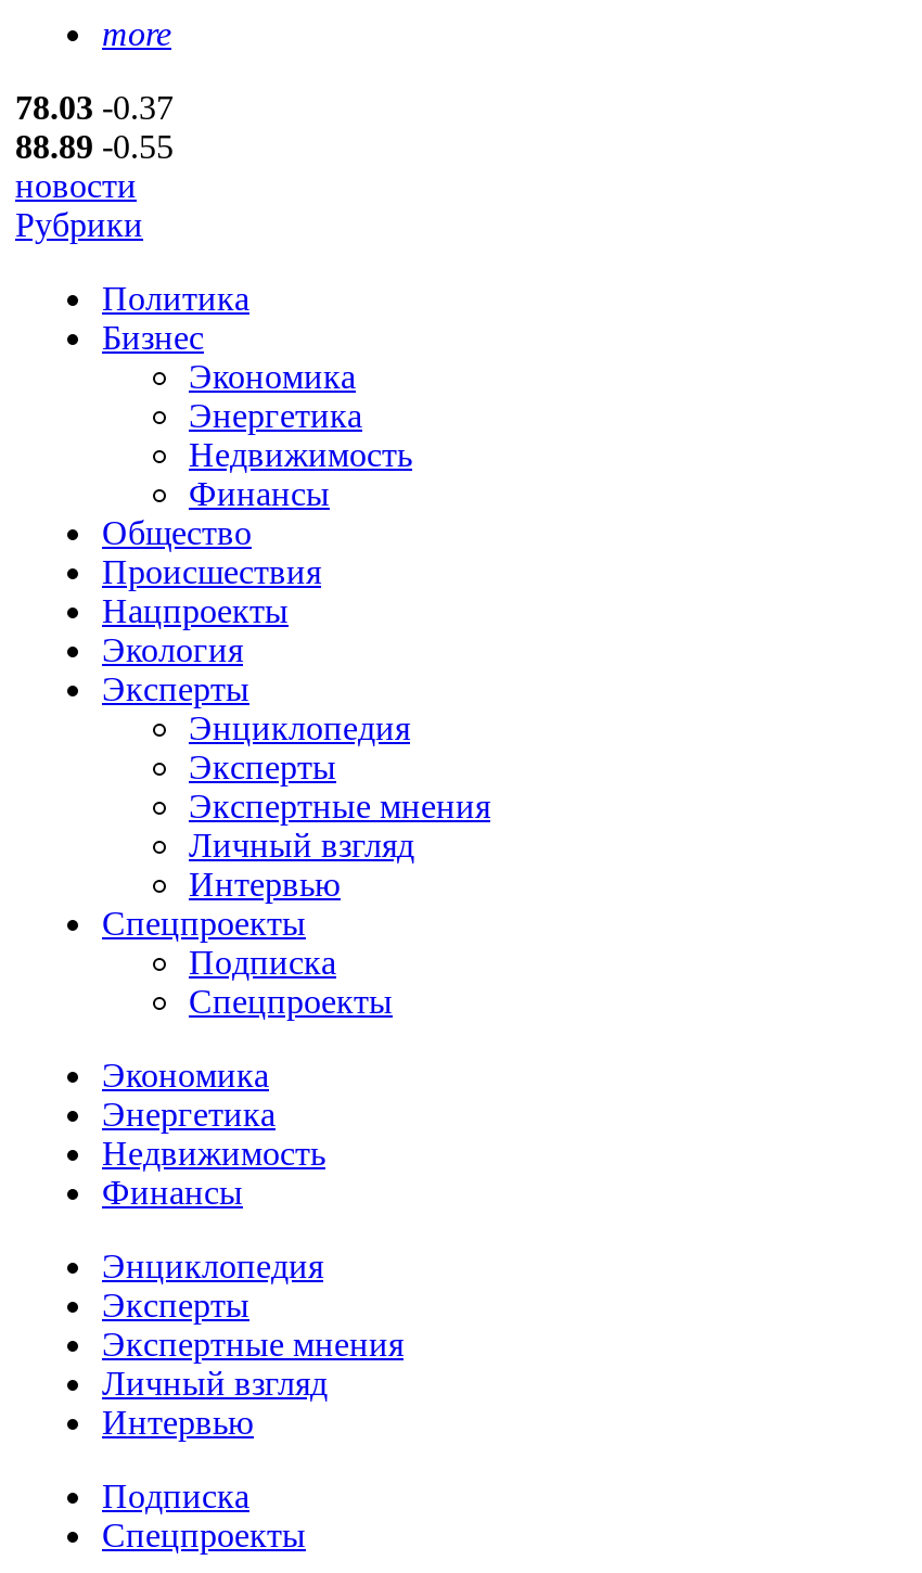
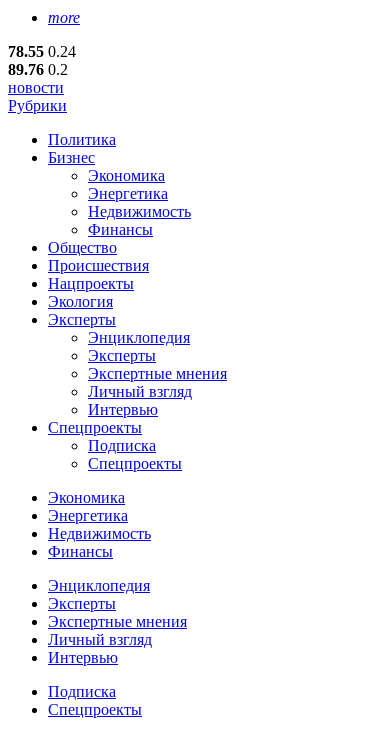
[15,89,174,126] 78.03 -0.37 -> [8,43,76,60] 78.55 0.24
[15,128,174,165] 88.89 -0.55 -> [8,61,68,78] 89.76 0.2

